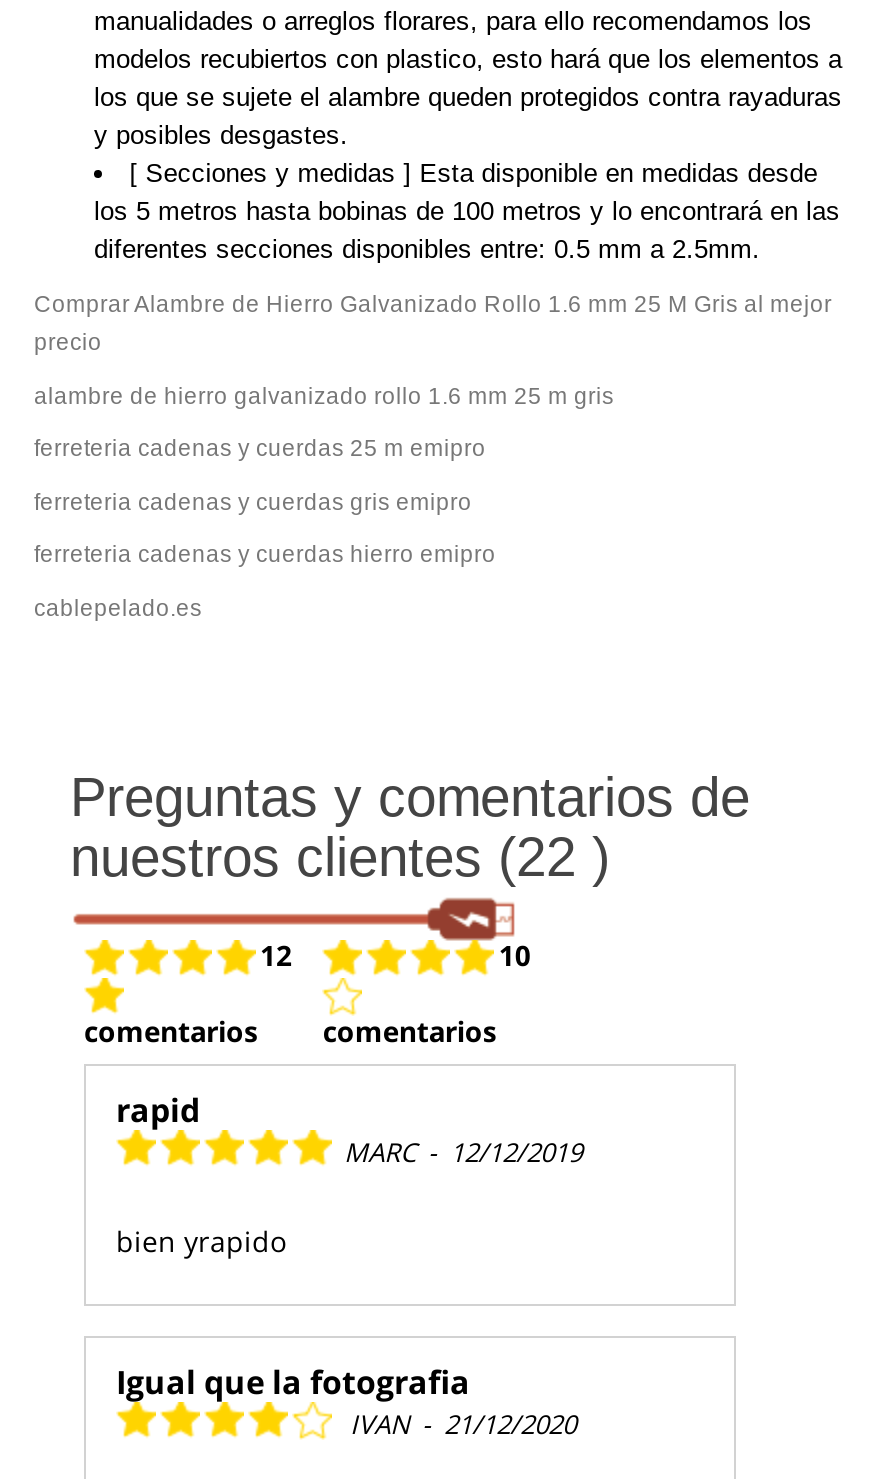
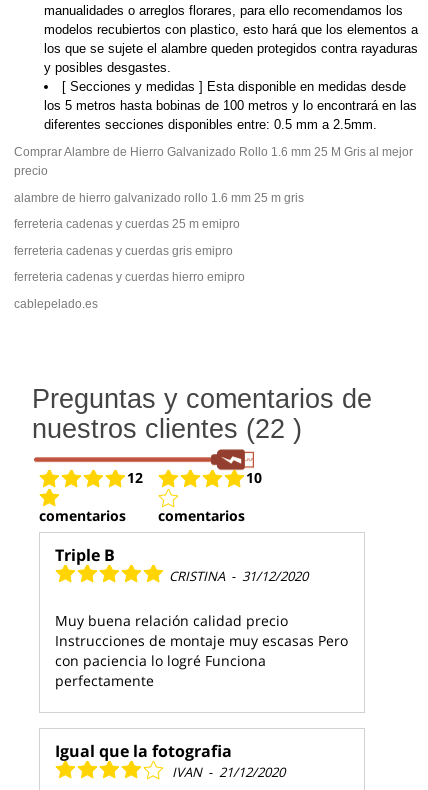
[116,1087,582,1169] rapid | MARC - 12/12/2019 -> [55,543,308,584] Triple B | CRISTINA - 31/12/2020
[116,1221,286,1259] bien yrapido -> [55,610,348,689] Muy buena relación calidad precio | Instrucciones de montaje muy escasas Pero | con paciencia lo logré Funciona | perfectamente

